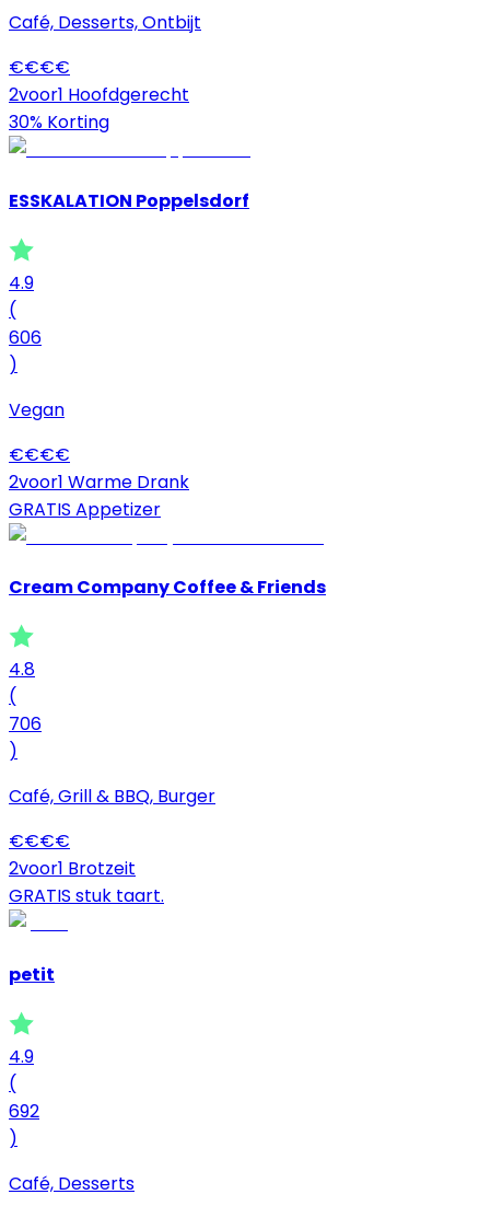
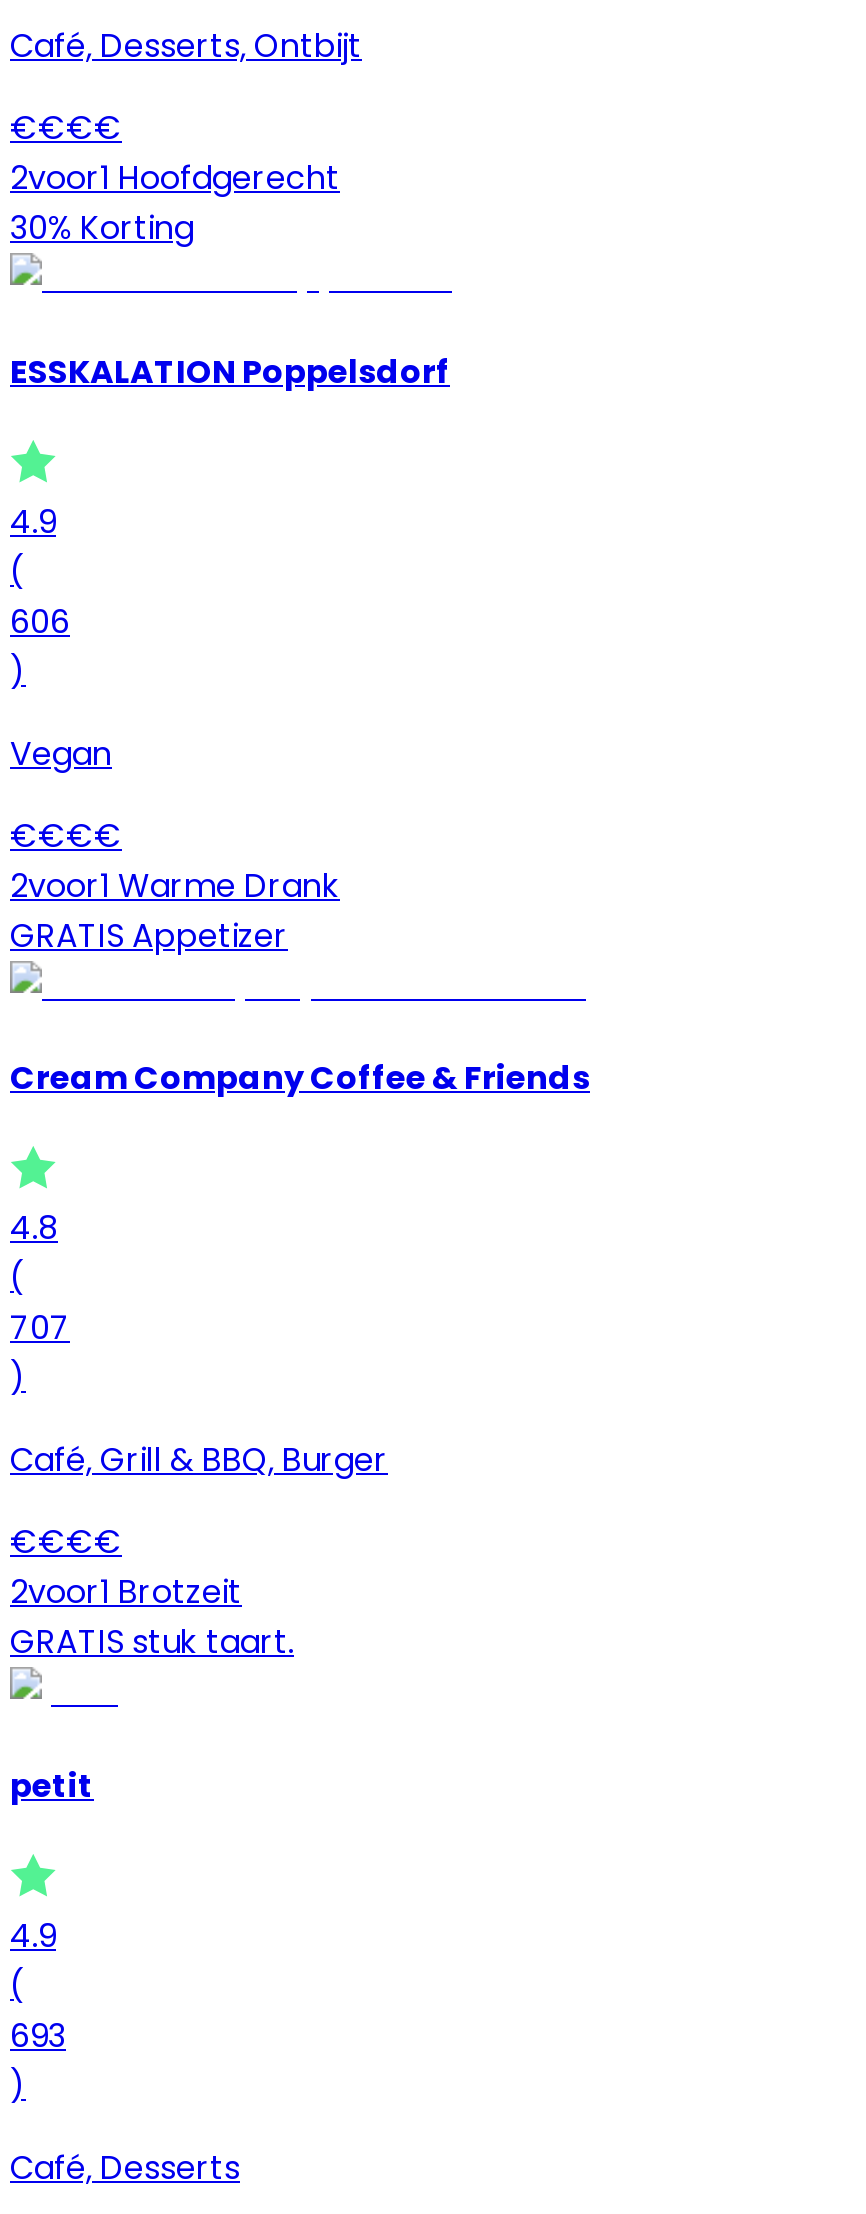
[9,712,42,737] 706 -> [10,1306,70,1352] 707
[9,1099,39,1124] 692 -> [10,2013,66,2059] 693

